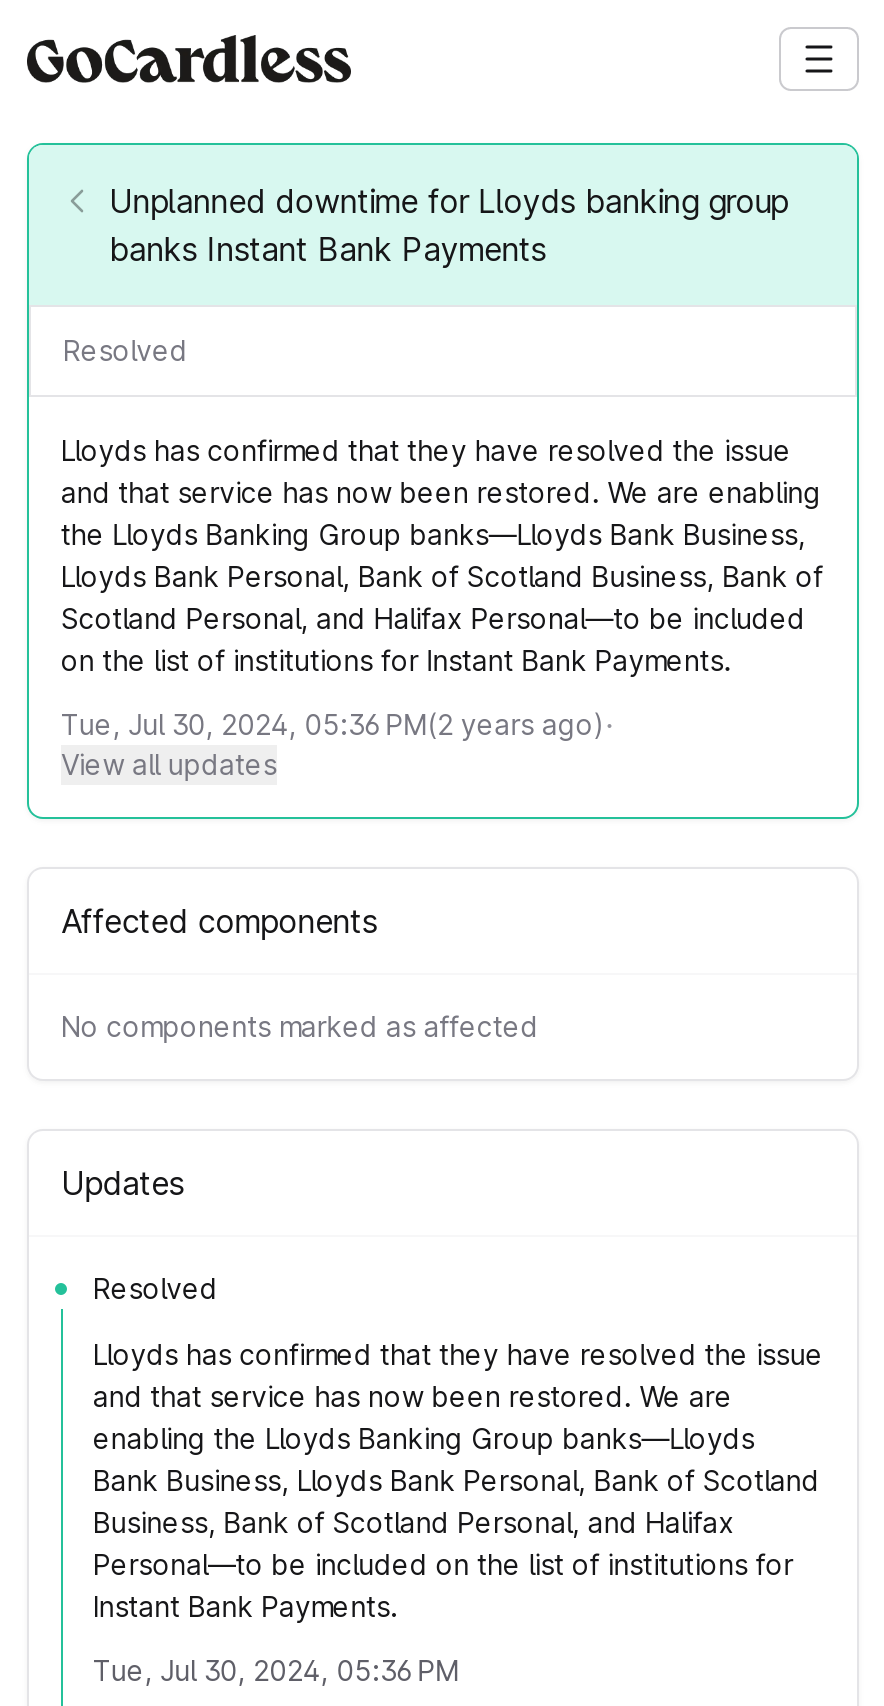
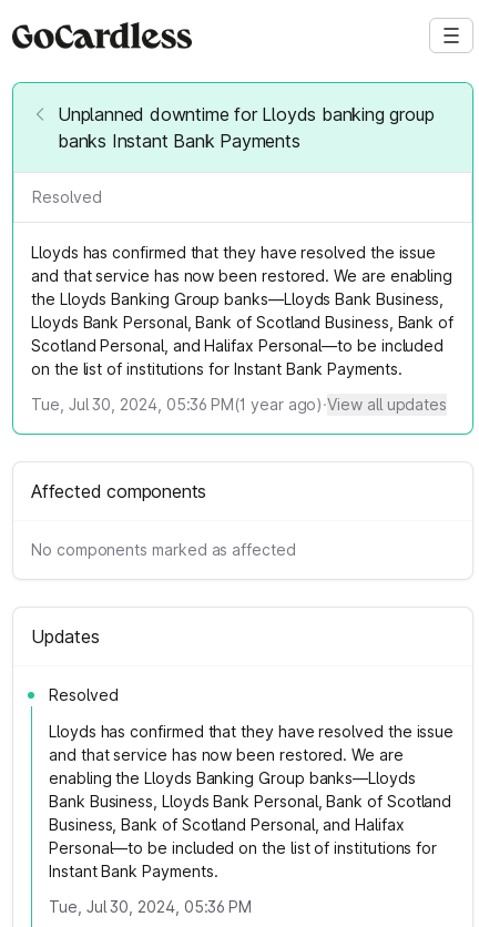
[61,707,613,781] Tue, Jul 30, 2024, 05:36 PM(2 years ago) · | View all updates -> [31,395,447,414] Tue, Jul 30, 2024, 05:36 PM (1 year ago) · View all updates

